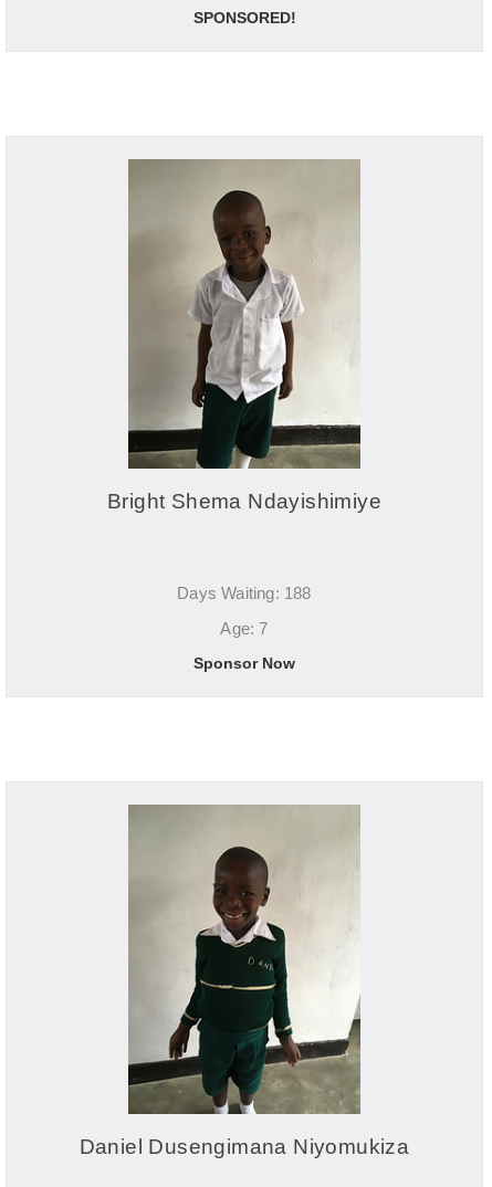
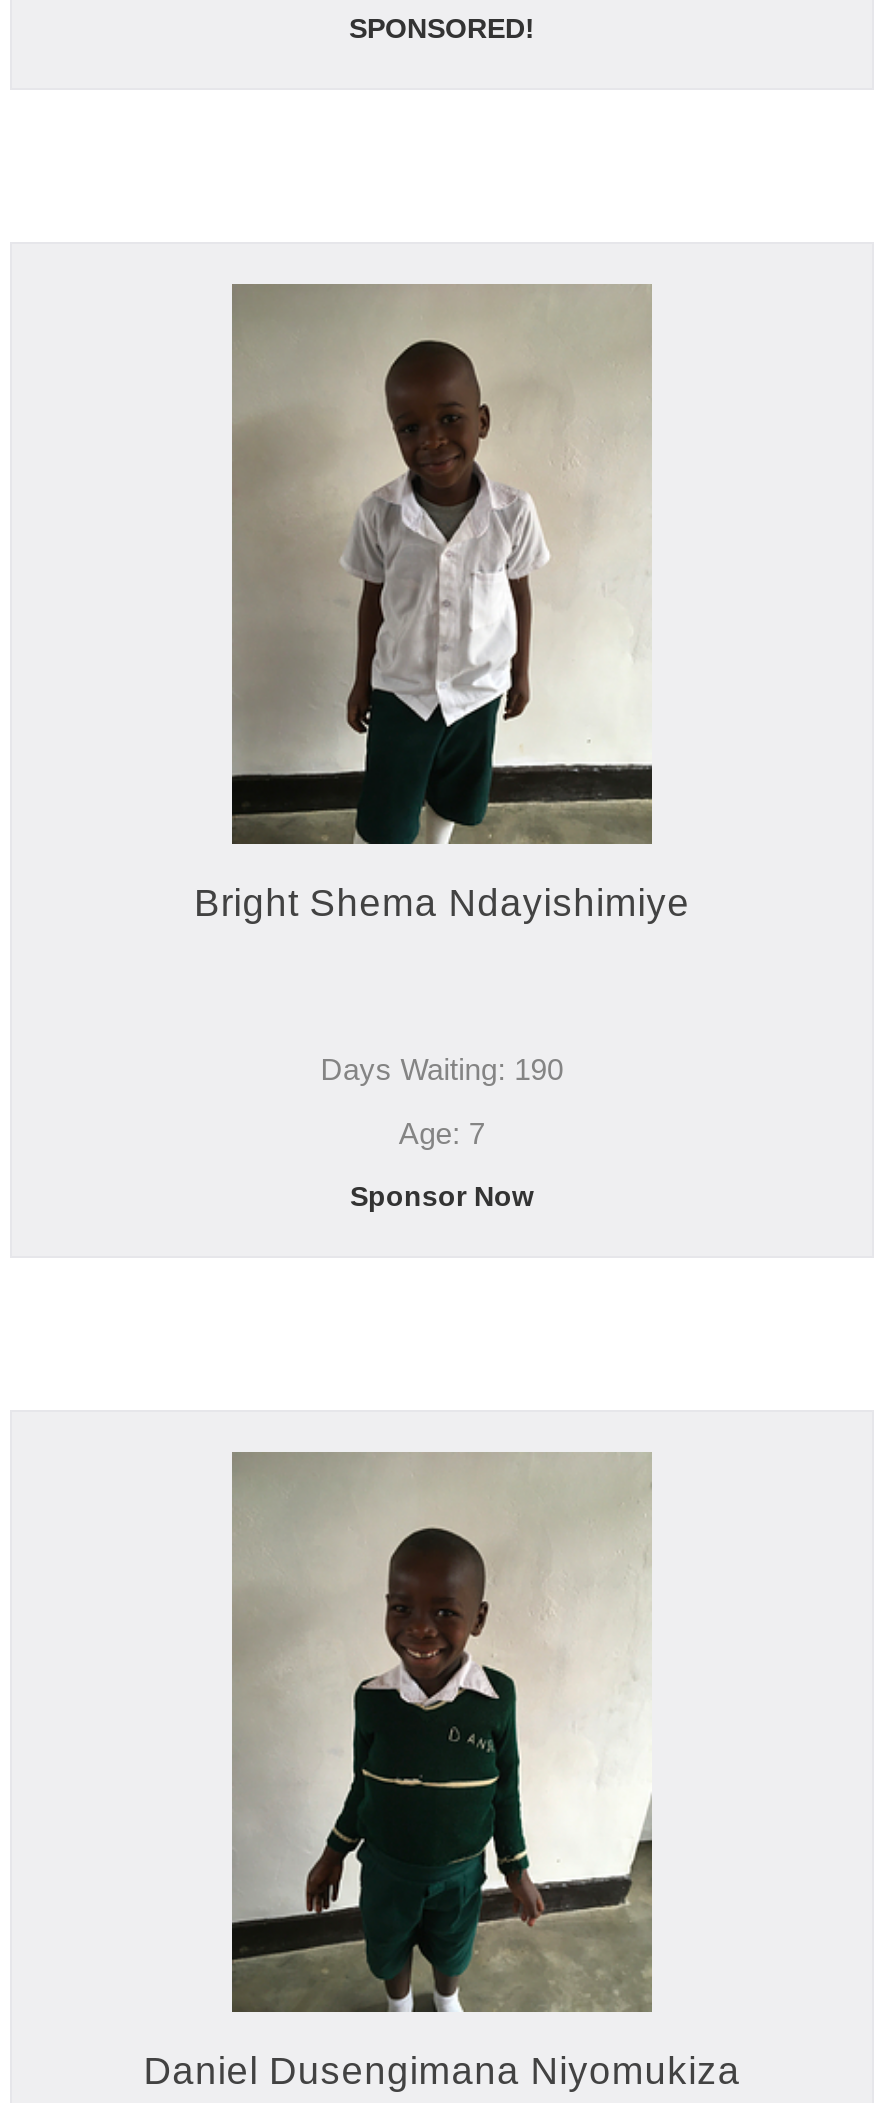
[177,584,311,603] Days Waiting: 188 -> [321,1053,563,1087] Days Waiting: 190

